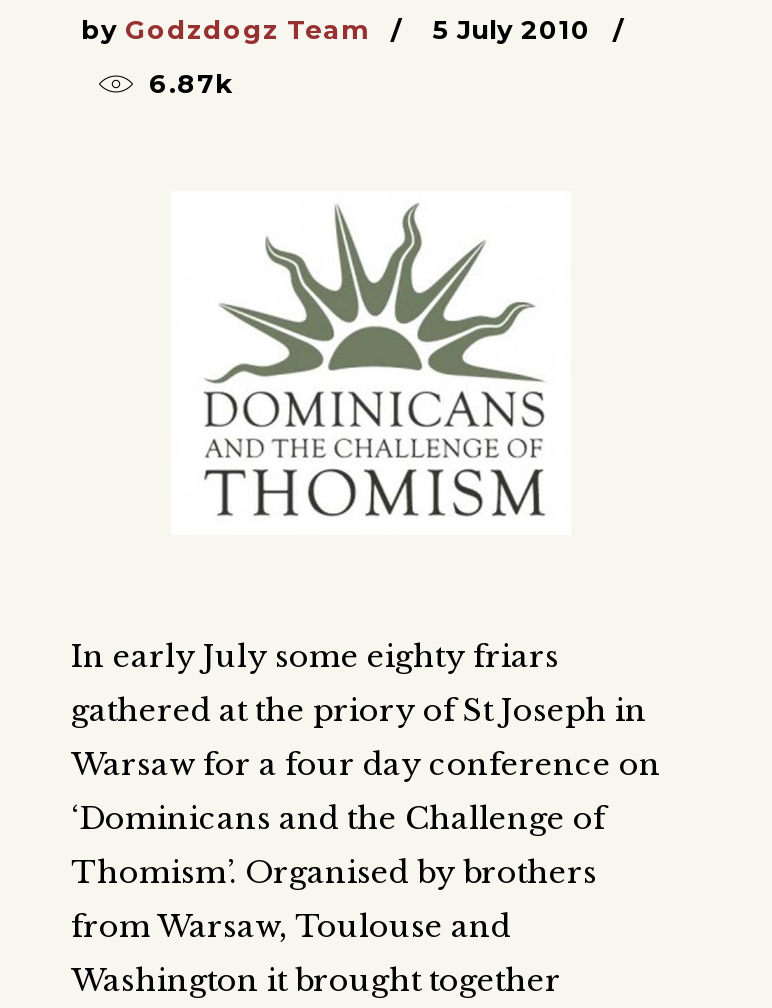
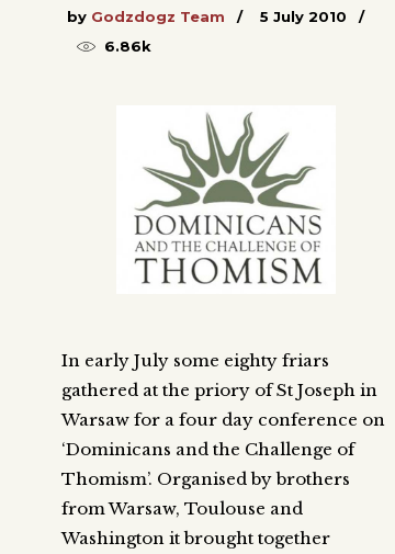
[149,67,233,99] 6.87k -> [104,37,151,55] 6.86k

